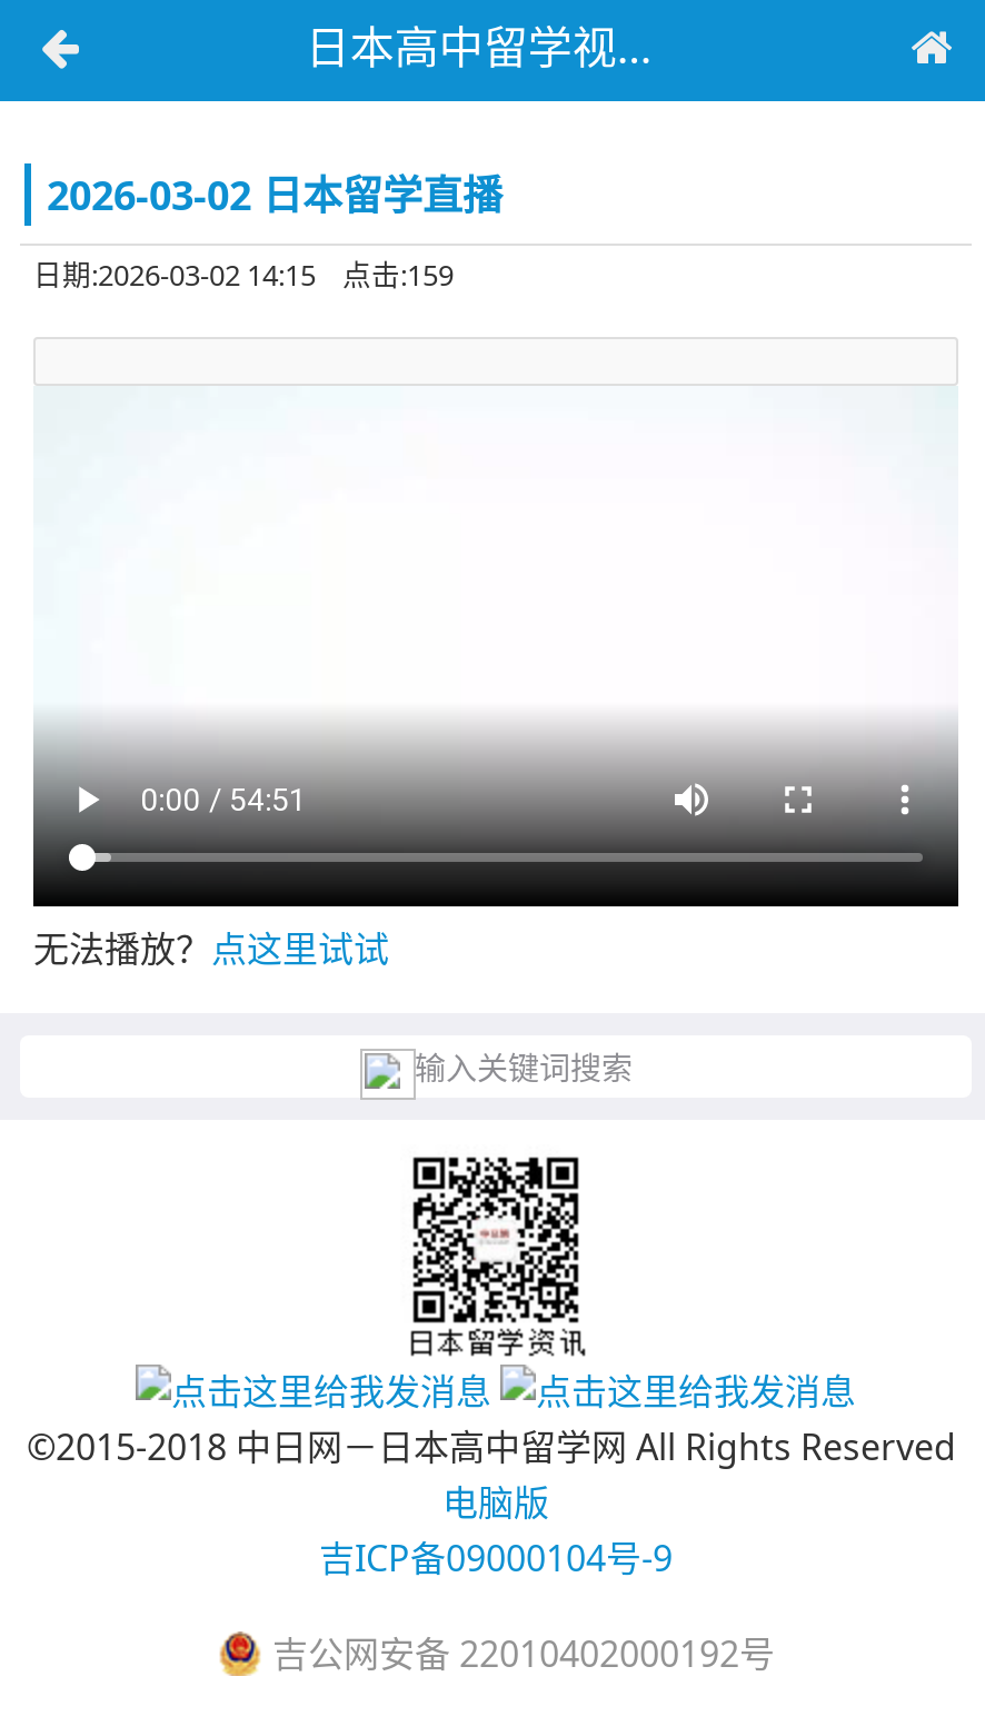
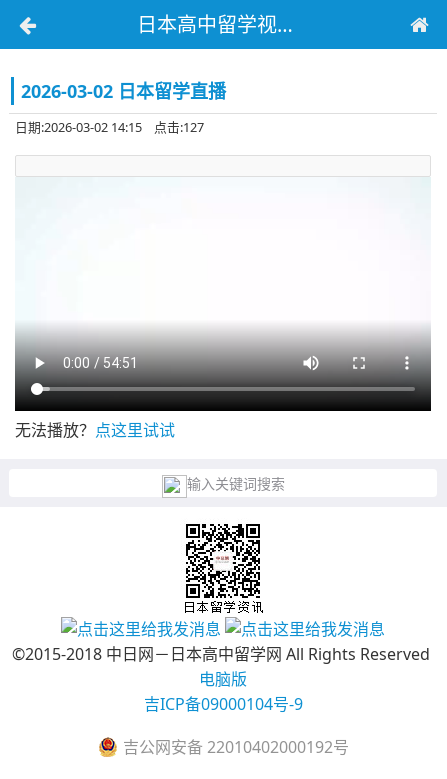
[33,255,454,295] 日期:2026-03-02 14:15 点击:159 -> [15,118,204,136] 日期:2026-03-02 14:15 点击:127

